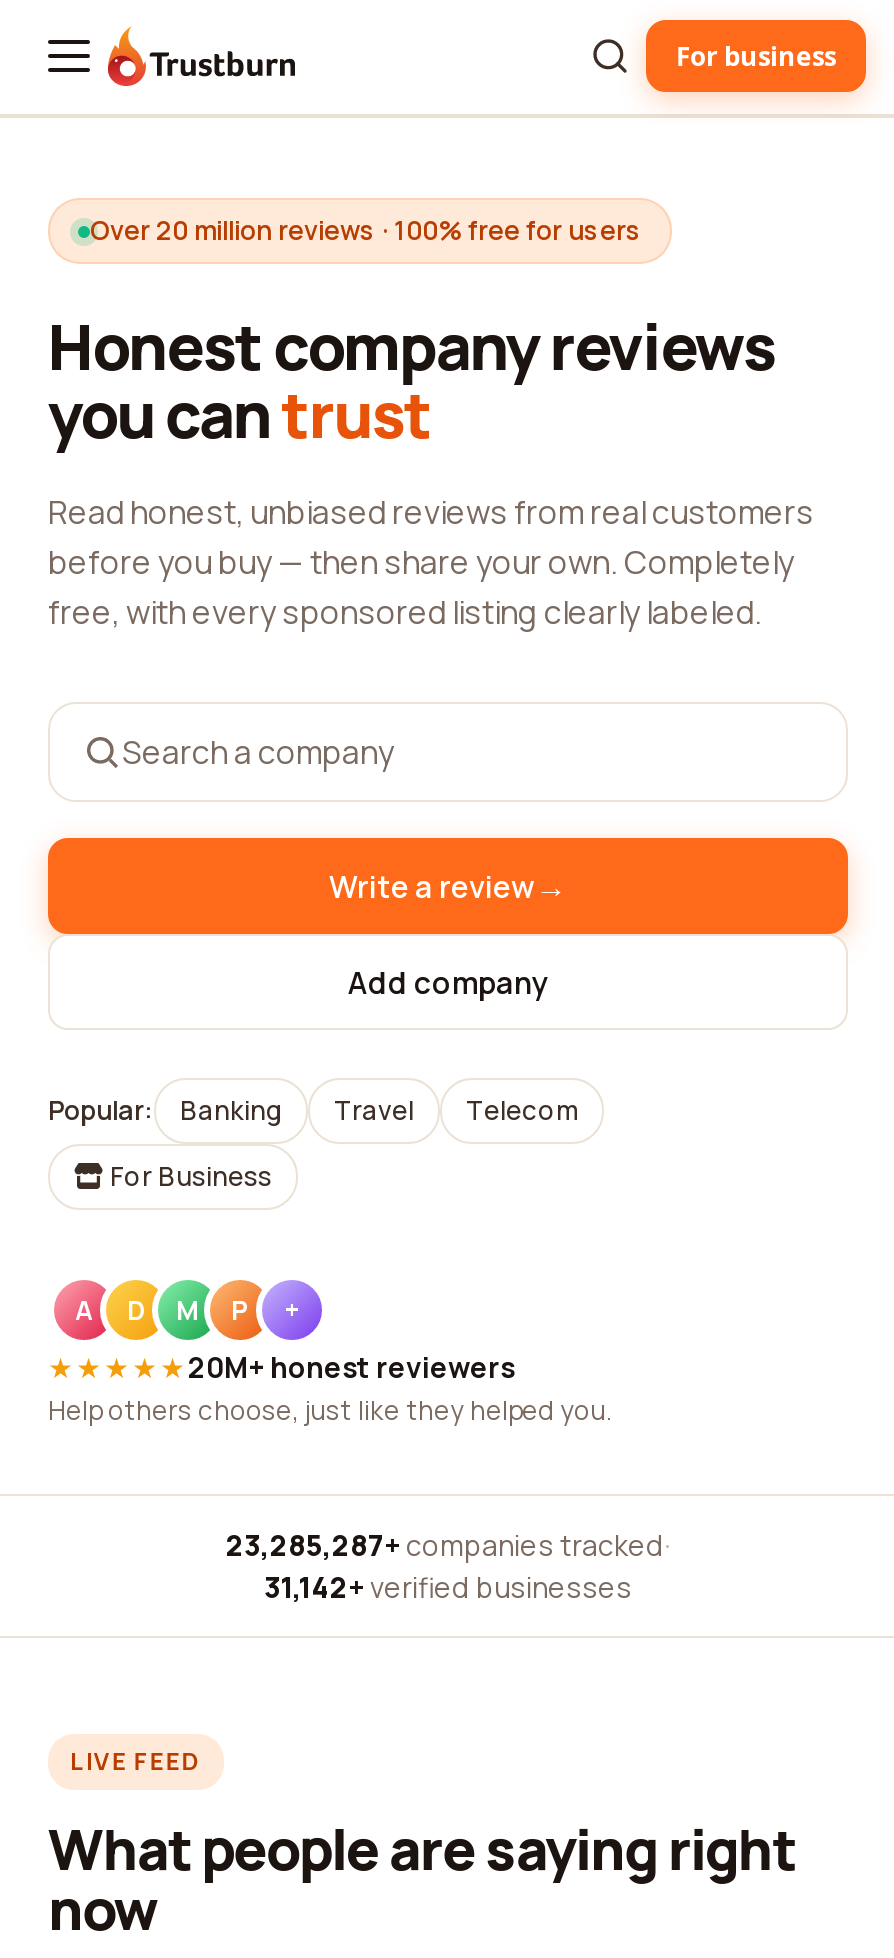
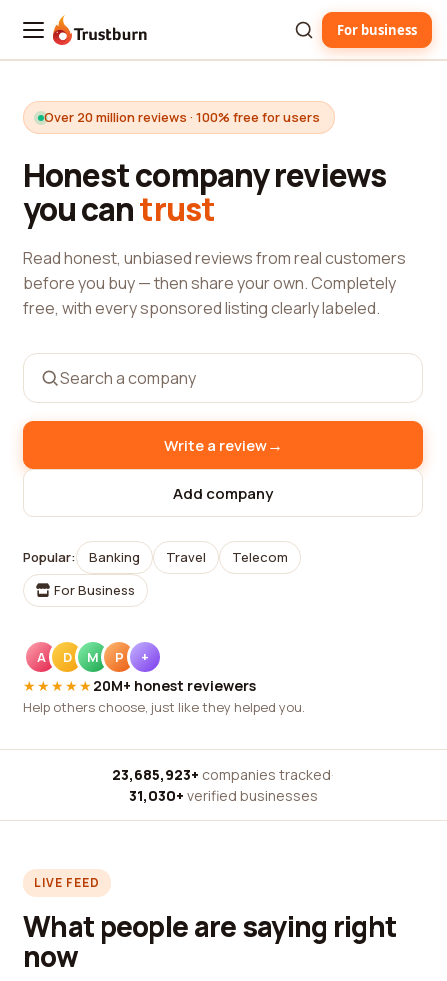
[226,1526,670,1564] 23,285,287+ companies tracked · -> [112,765,334,784] 23,685,923+ companies tracked ·
[264,1568,632,1606] 31,142+ verified businesses -> [128,786,317,805] 31,030+ verified businesses

